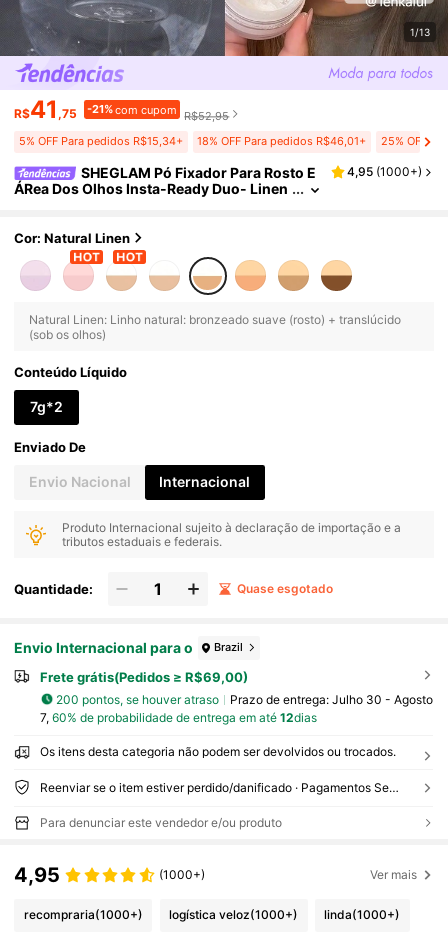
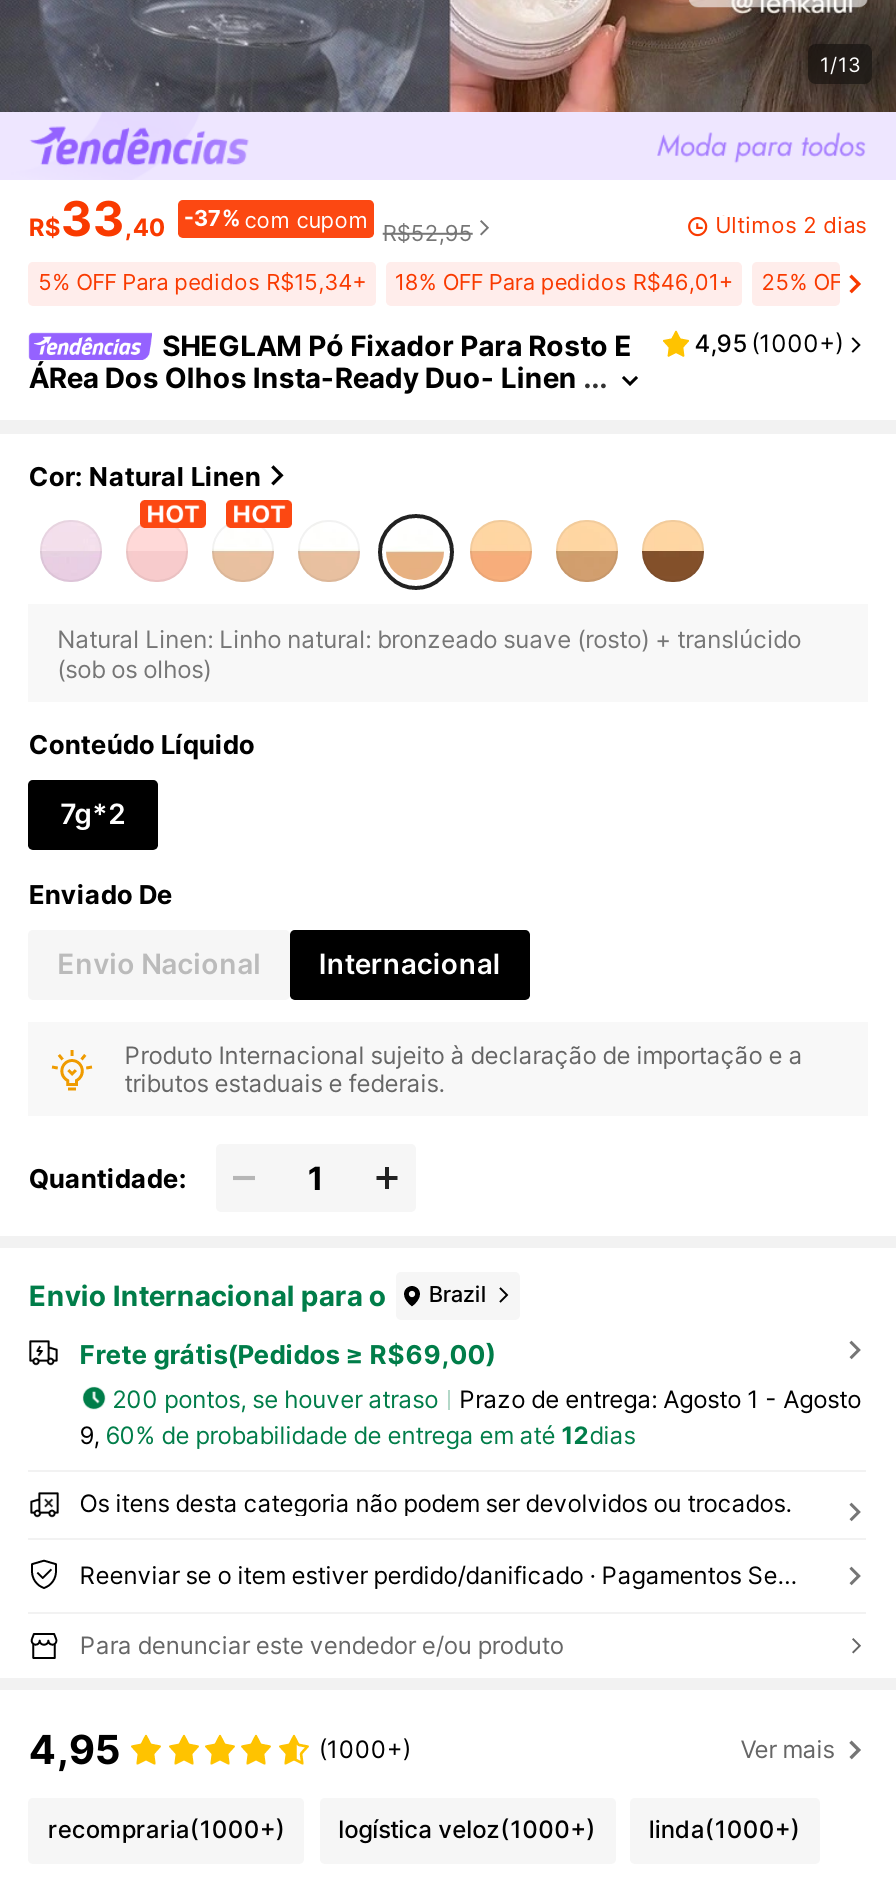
[14,95,229,124] R$41,75 | -21% com cupom R$52,95 -> [29,189,867,247] R$33,40 | -37% com cupom R$52,95 | Últimos 2 dias
[237,581,333,596] Quase esgotado -> none
[230,692,433,707] Prazo de entrega: Julho 30 - Agosto -> [459,1383,861,1413] Prazo de entrega: Agosto 1 - Agosto
[40,710,317,725] 7, 60% de probabilidade de entrega em até 12dias -> [79,1420,635,1450] 9, 60% de probabilidade de entrega em até 12dias

